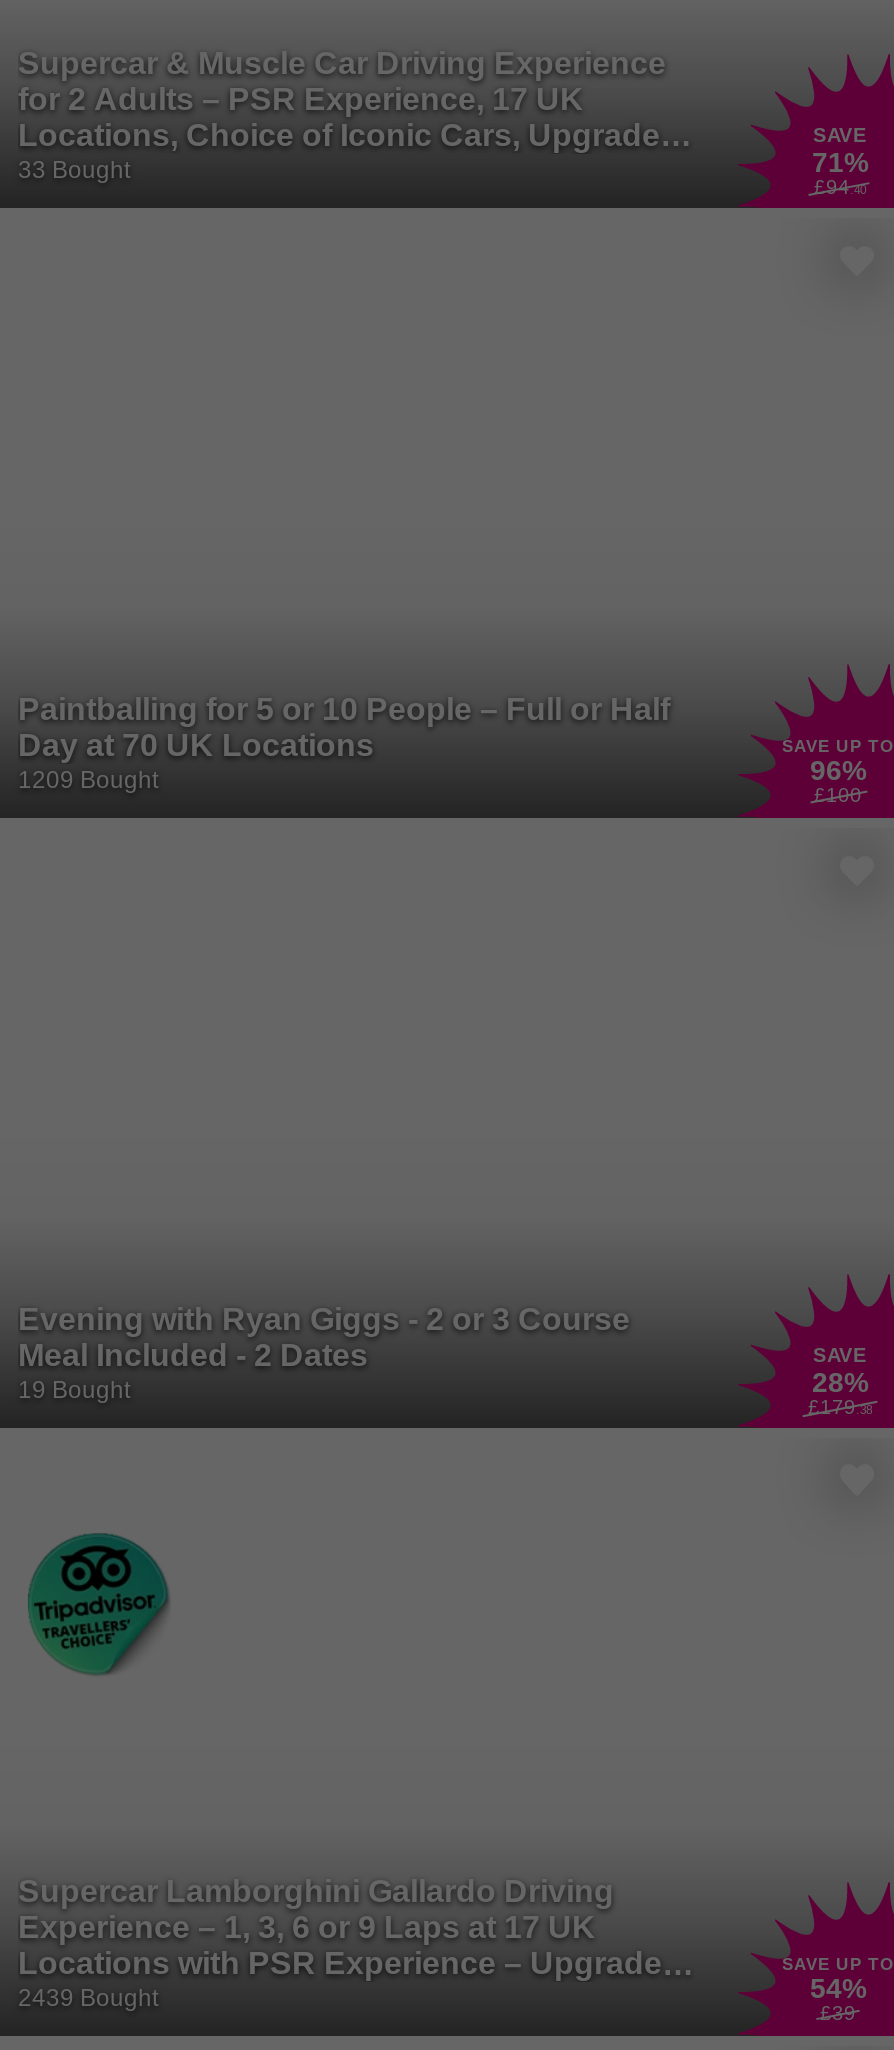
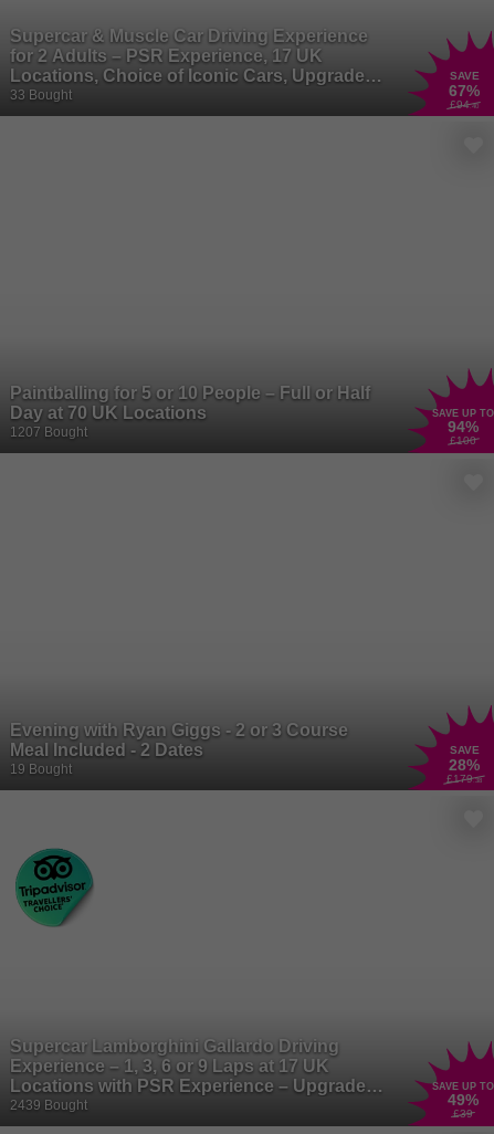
[812,146,868,178] 71% -> [449,82,480,100] 67%
[810,754,866,786] 96% -> [448,418,479,435] 94%
[18,766,158,794] 1209 Bought -> [10,424,87,440] 1207 Bought
[810,1973,866,2005] 54% -> [448,1091,479,1109] 49%

